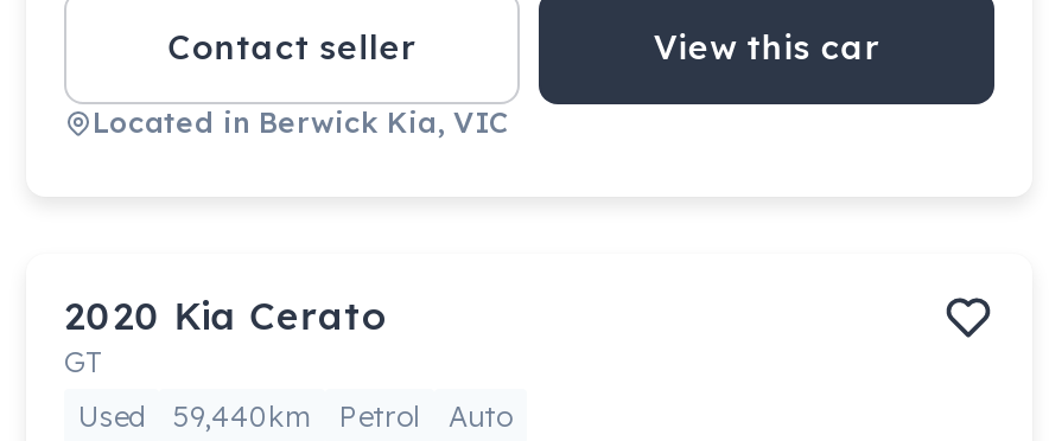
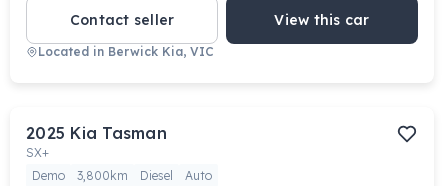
[64,292,389,379] 2020 Kia Cerato | GT -> [26,123,167,160] 2025 Kia Tasman | SX+
[78,398,420,434] Used | 59,440km | Petrol -> [32,168,173,183] Demo | 3,800km | Diesel

